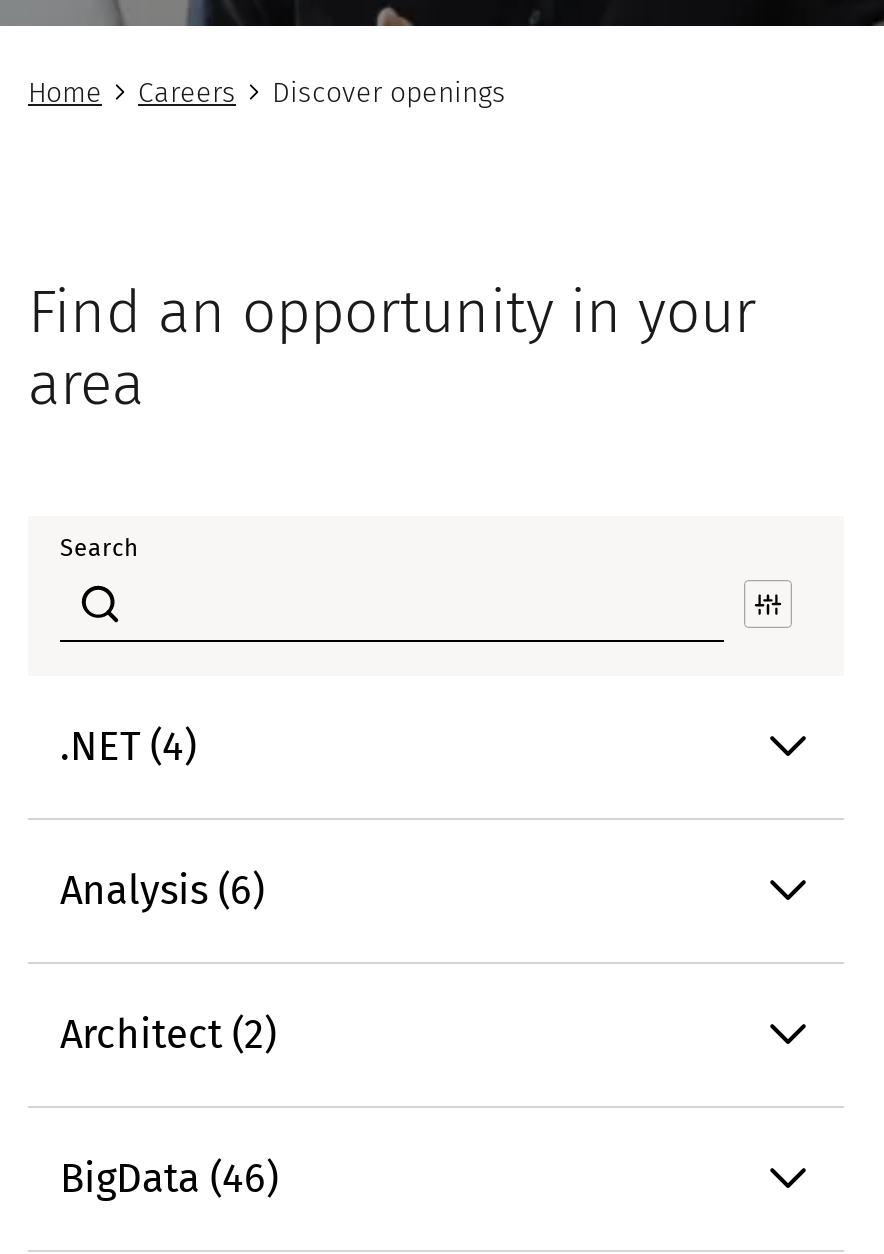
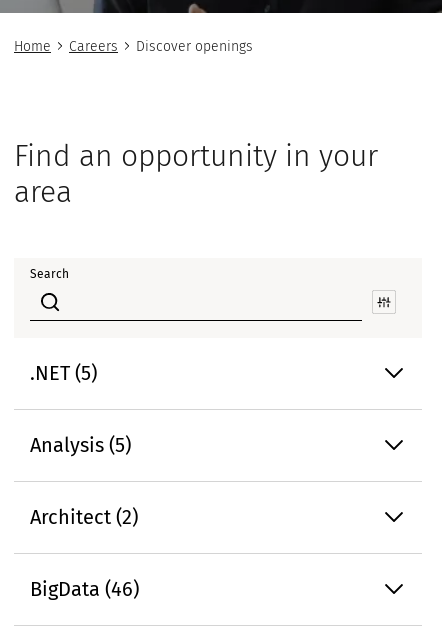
[60,722,196,770] .NET (4) -> [30,361,97,385] .NET (5)
[60,866,264,914] Analysis (6) -> [30,433,131,457] Analysis (5)

